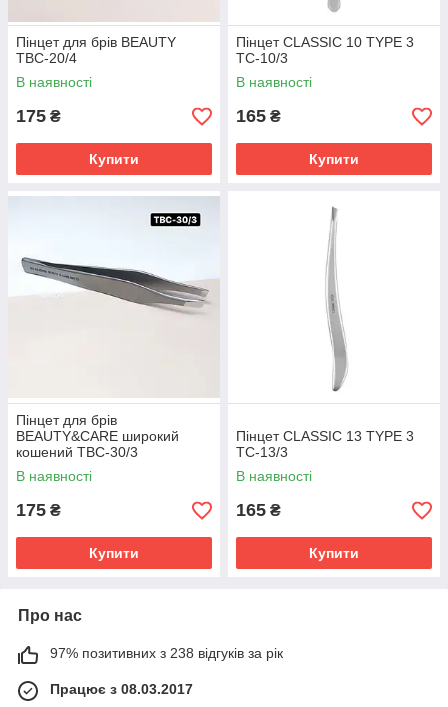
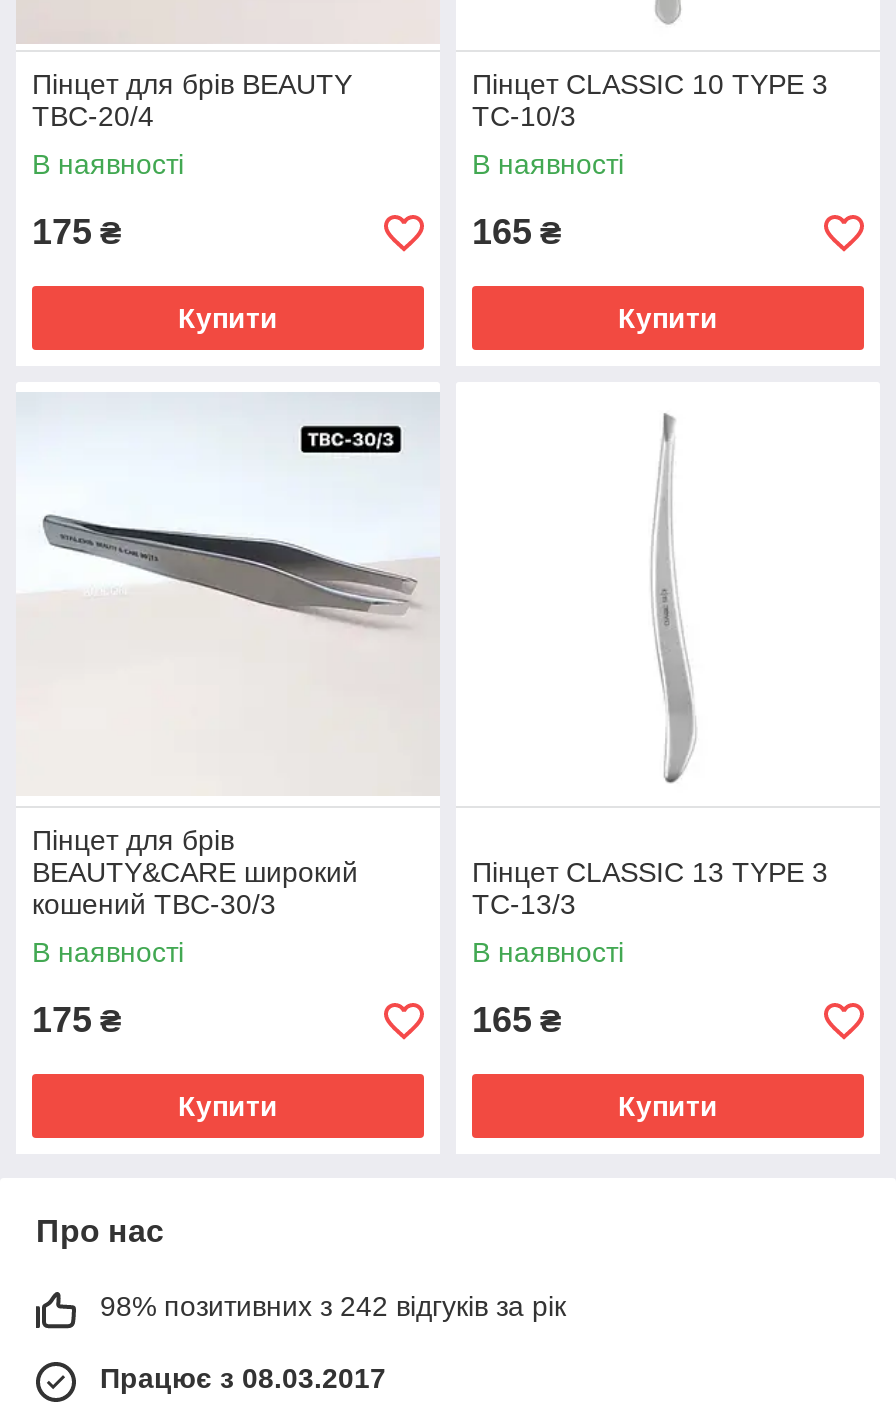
[50,645,283,661] 97% позитивних з 238 відгуків за рік -> [100,1290,566,1322] 98% позитивних з 242 відгуків за рік

